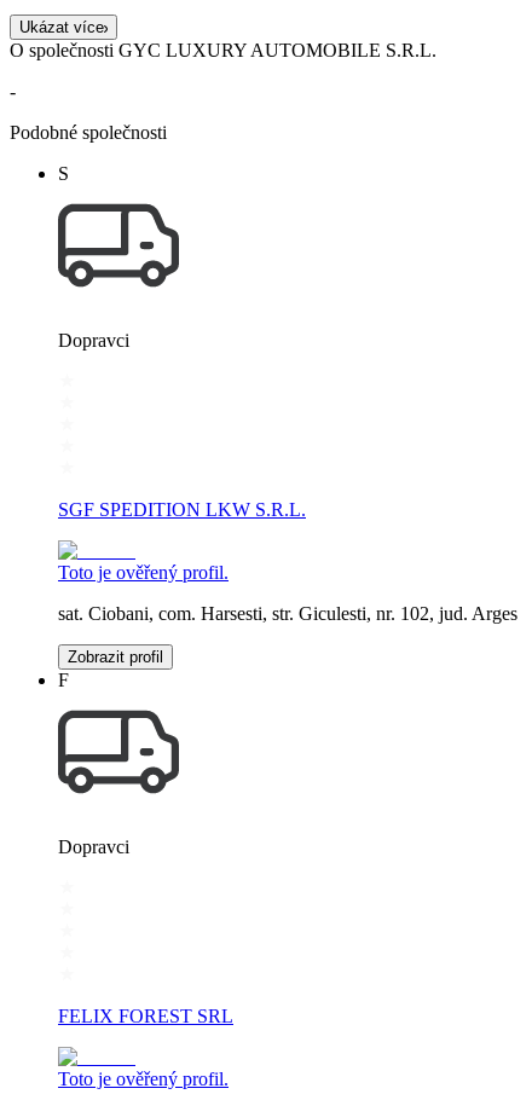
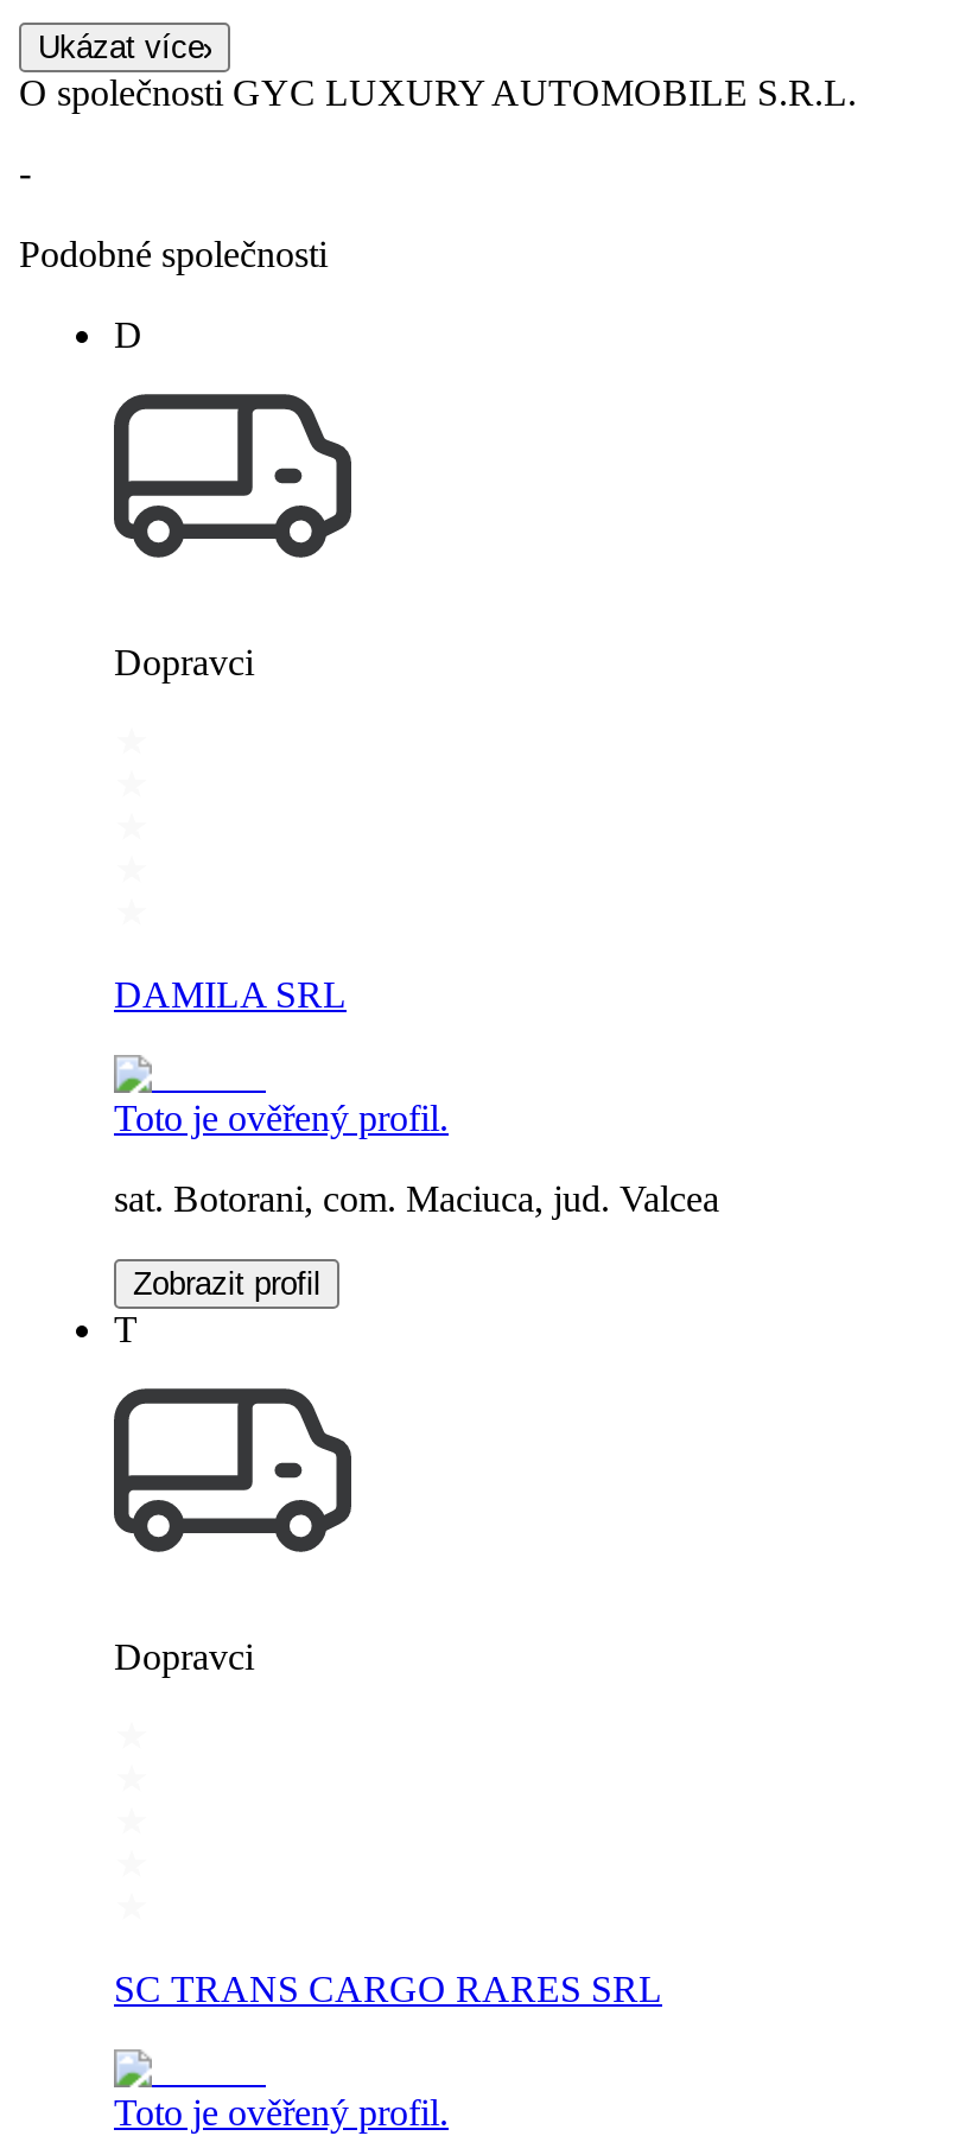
[58,163,69,183] S -> [114,314,142,354] D
[58,499,306,520] SGF SPEDITION LKW S.R.L. -> [114,974,347,1014] DAMILA SRL
[58,603,517,623] sat. Ciobani, com. Harsesti, str. Giculesti, nr. 102, jud. Arges -> [114,1178,719,1218] sat. Botorani, com. Maciuca, jud. Valcea
[58,669,69,690] F -> [114,1308,138,1349] T
[58,1005,233,1026] FELIX FOREST SRL -> [114,1968,662,2009] SC TRANS CARGO RARES SRL

